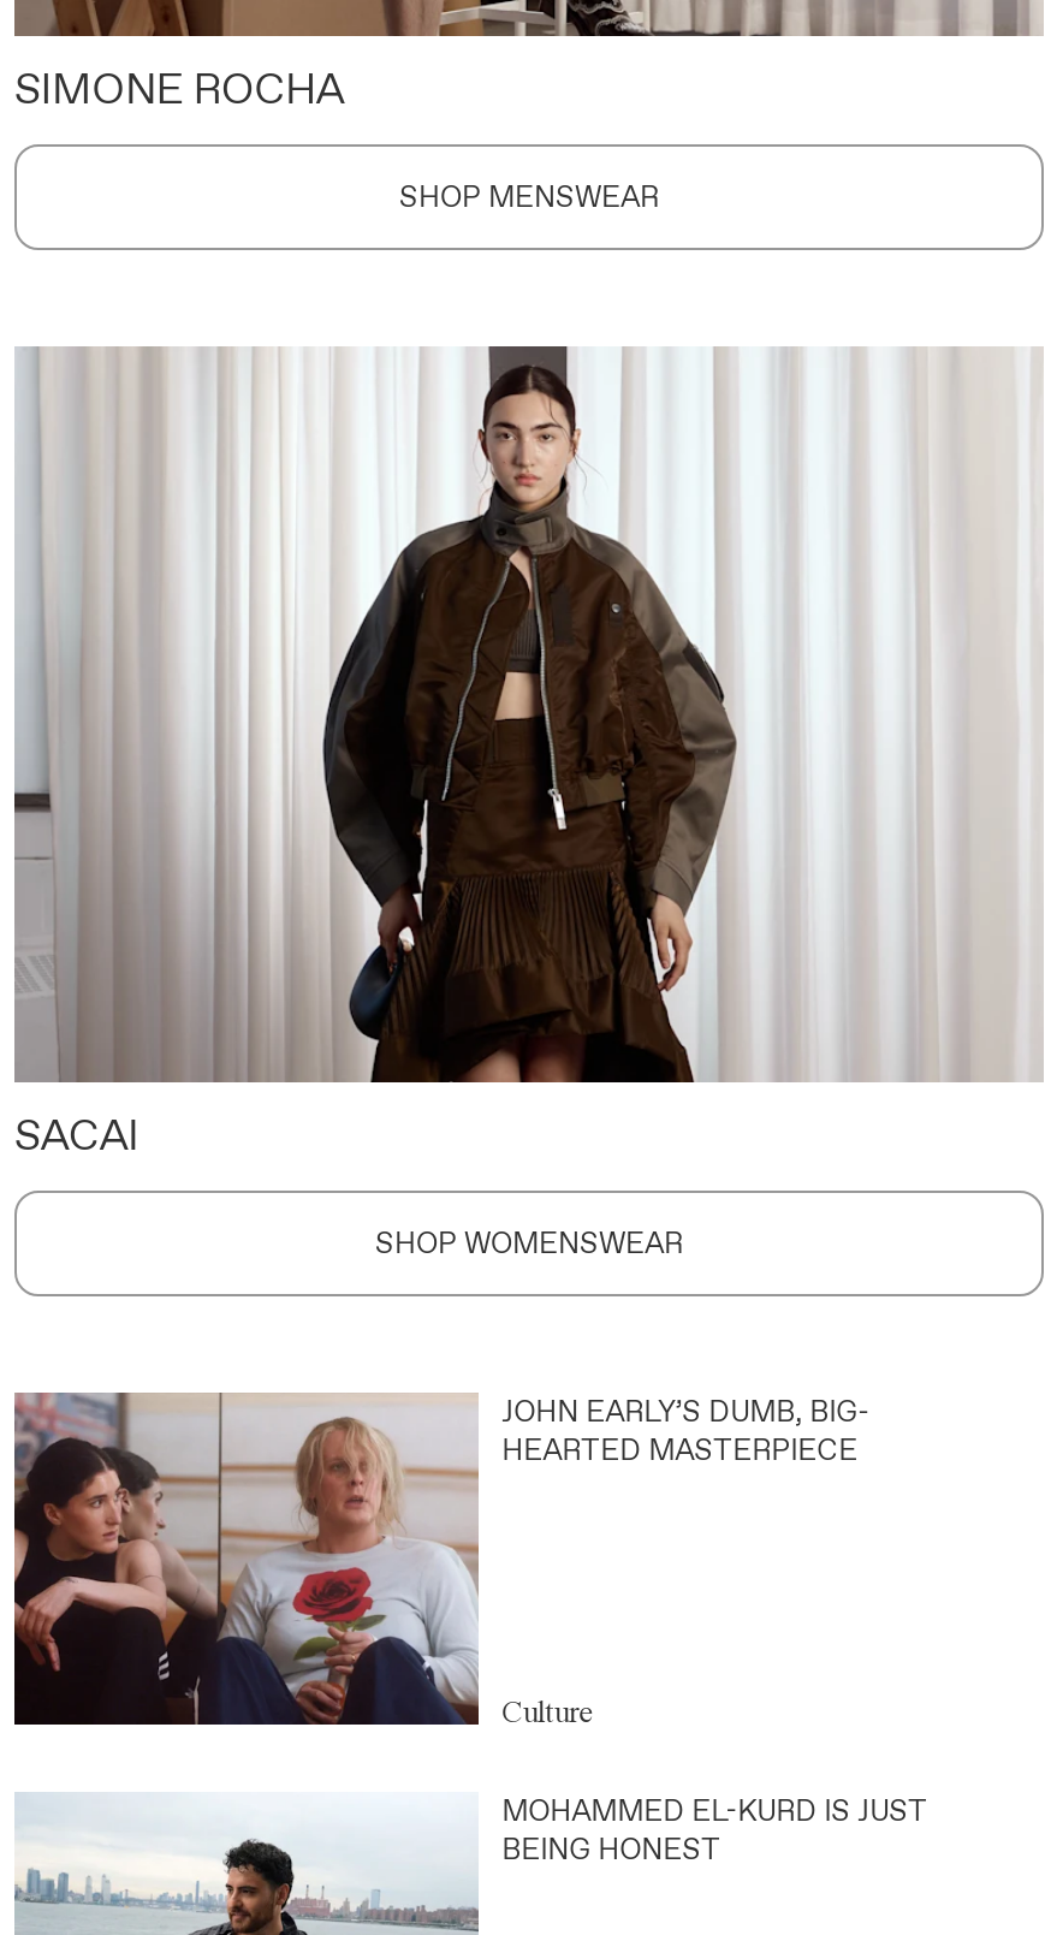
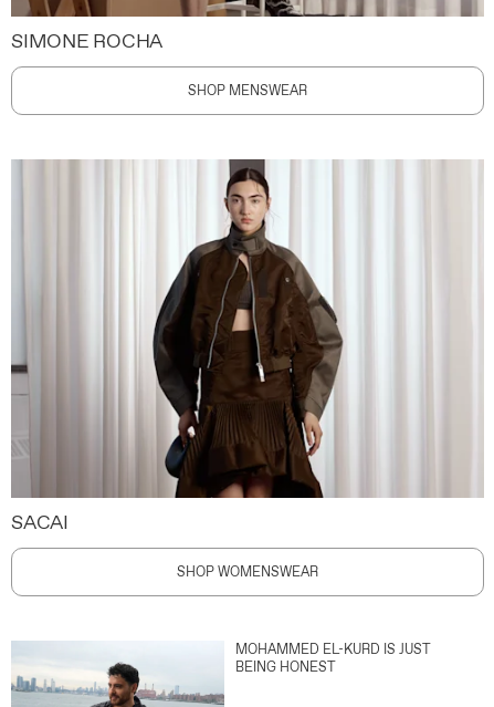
[14,1390,870,1727] [image] | JOHN EARLY’S DUMB, BIG- | HEARTED MASTERPIECE -> none
[502,1694,595,1730] Culture -> none

